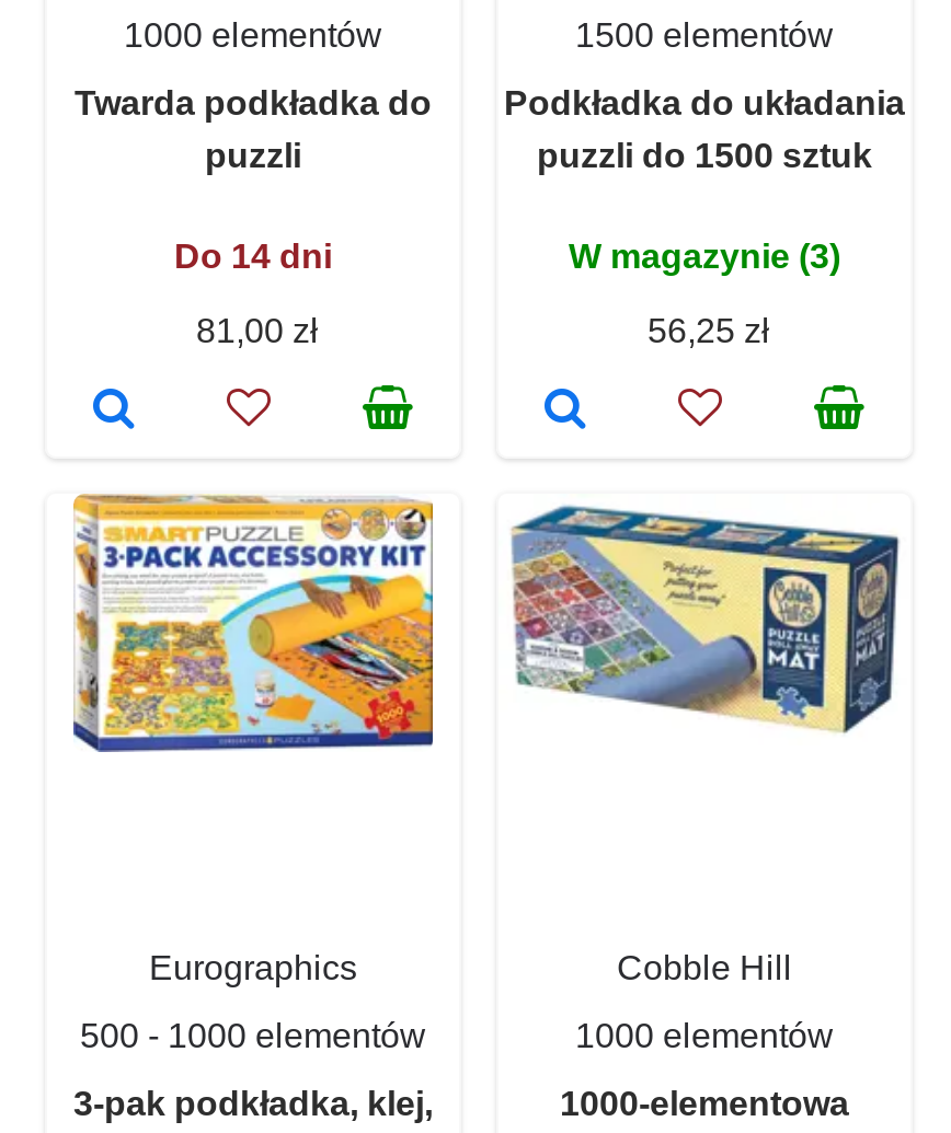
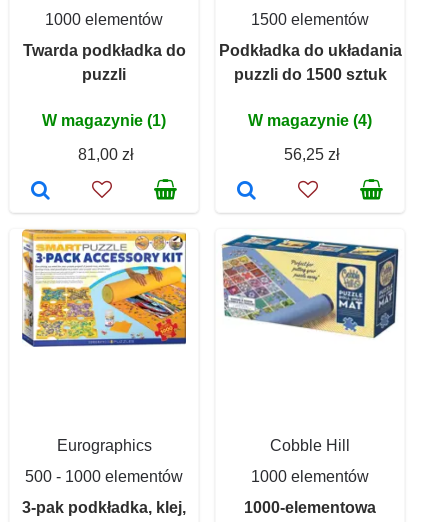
[174,238,332,275] Do 14 dni -> [42,112,166,129] W magazynie (1)
[569,238,840,275] W magazynie (3) -> [248,112,372,129] W magazynie (4)

